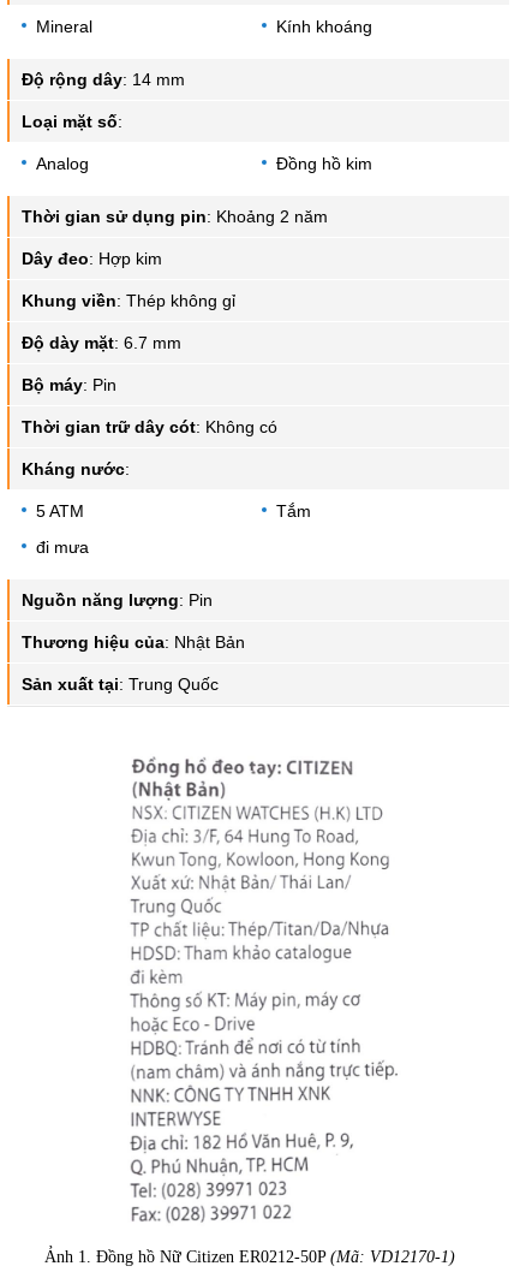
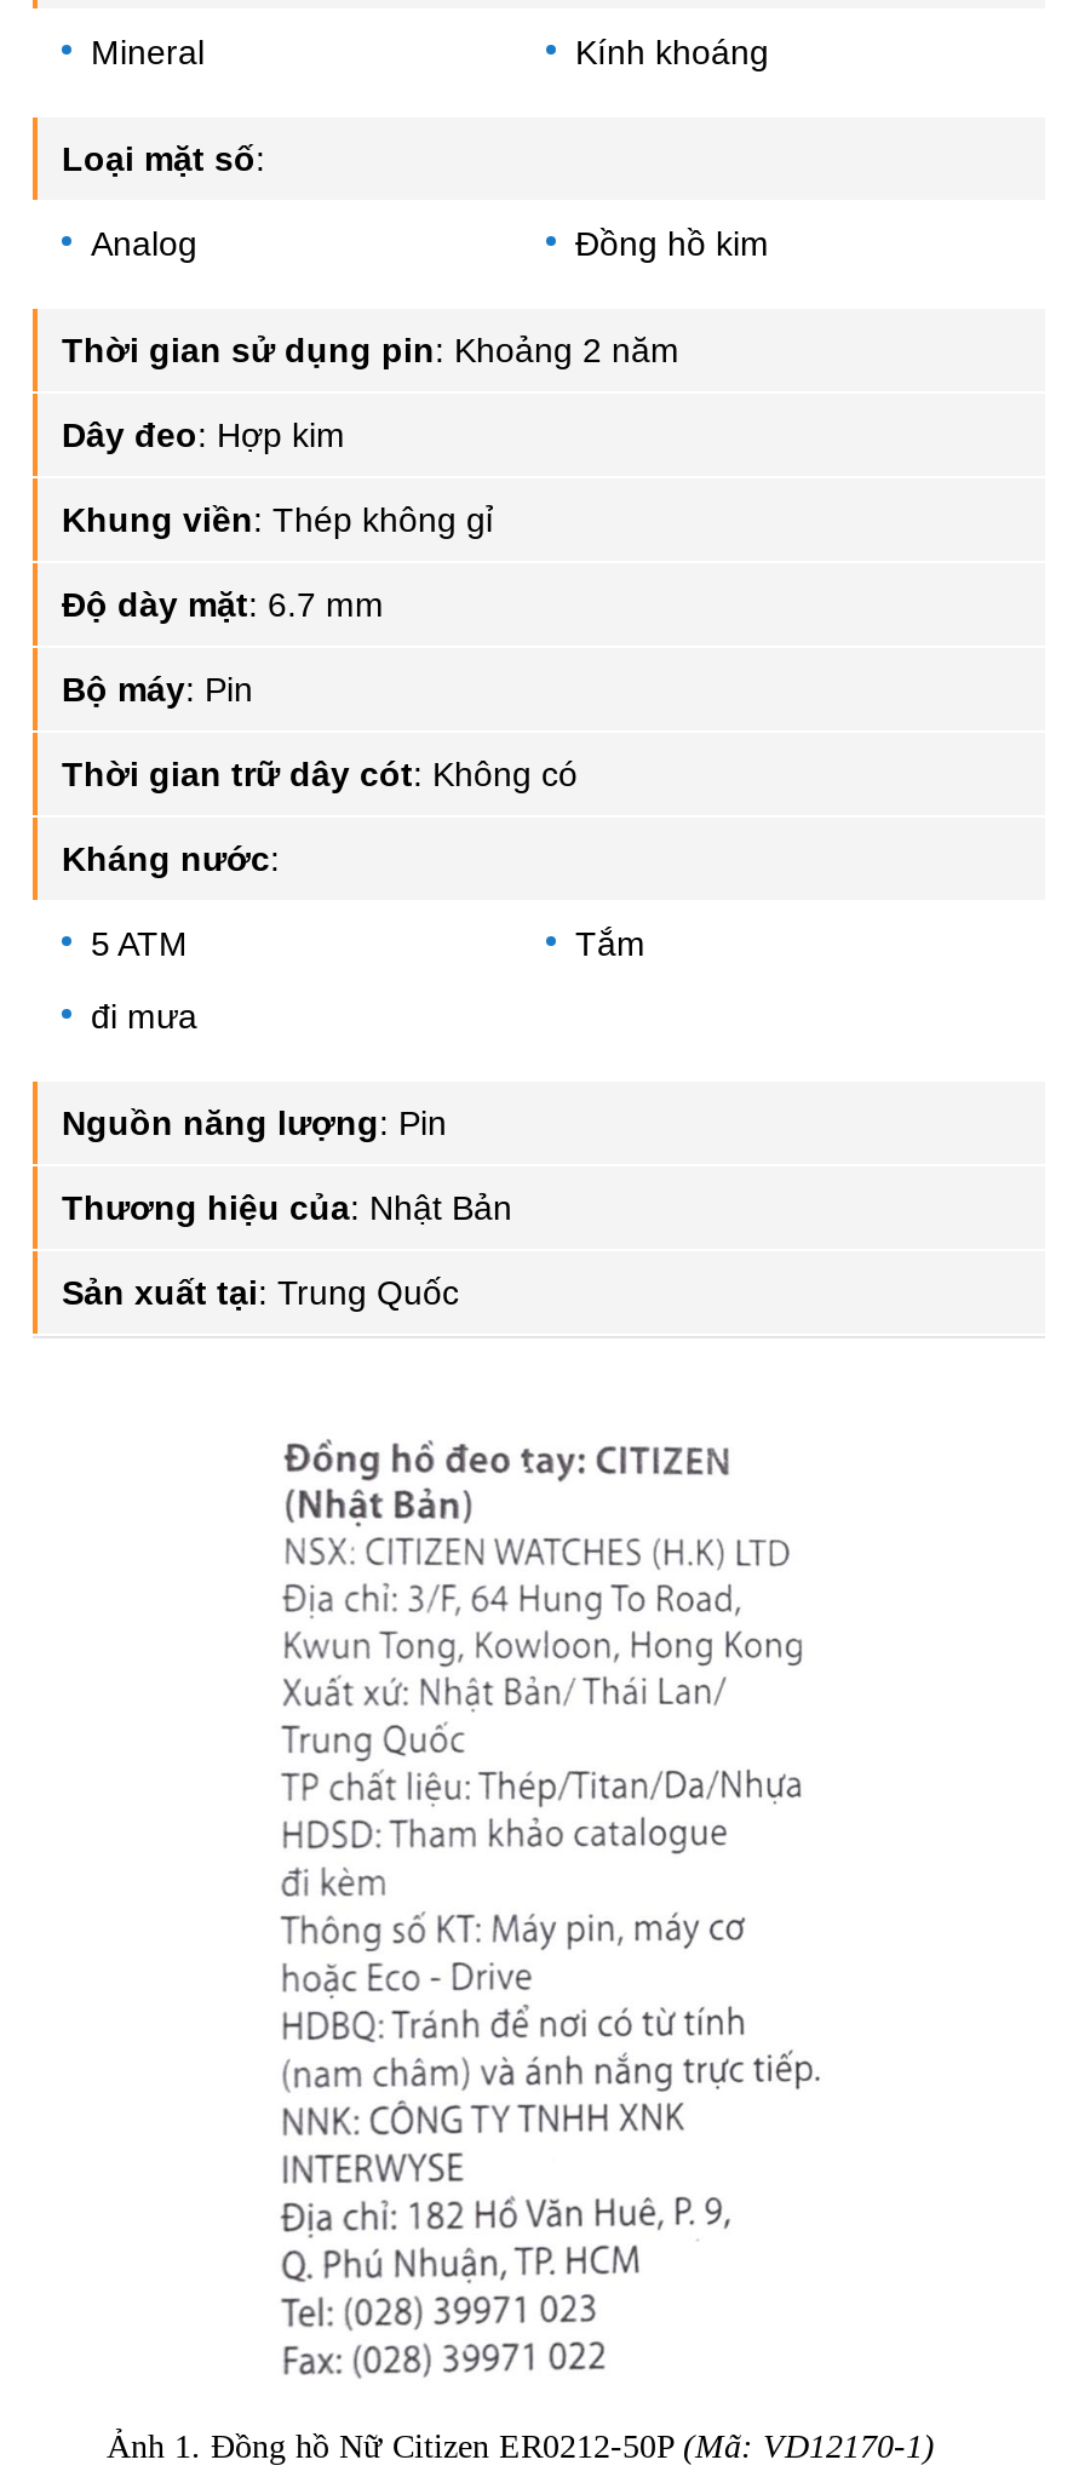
[22,70,185,90] Độ rộng dây: 14 mm -> none

